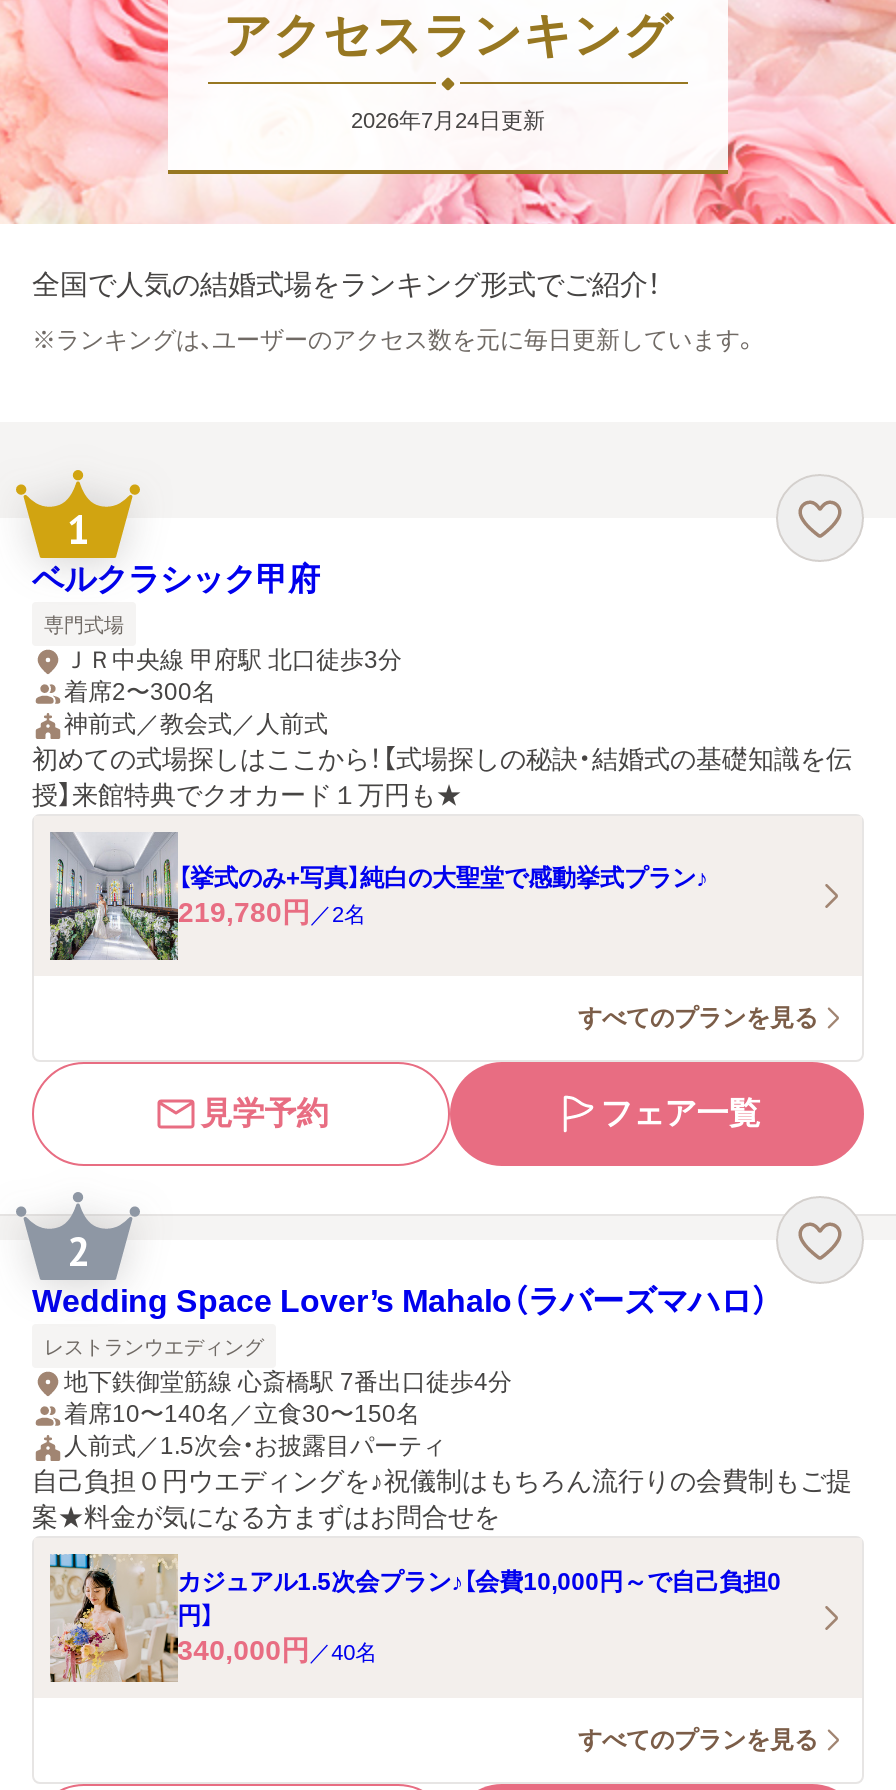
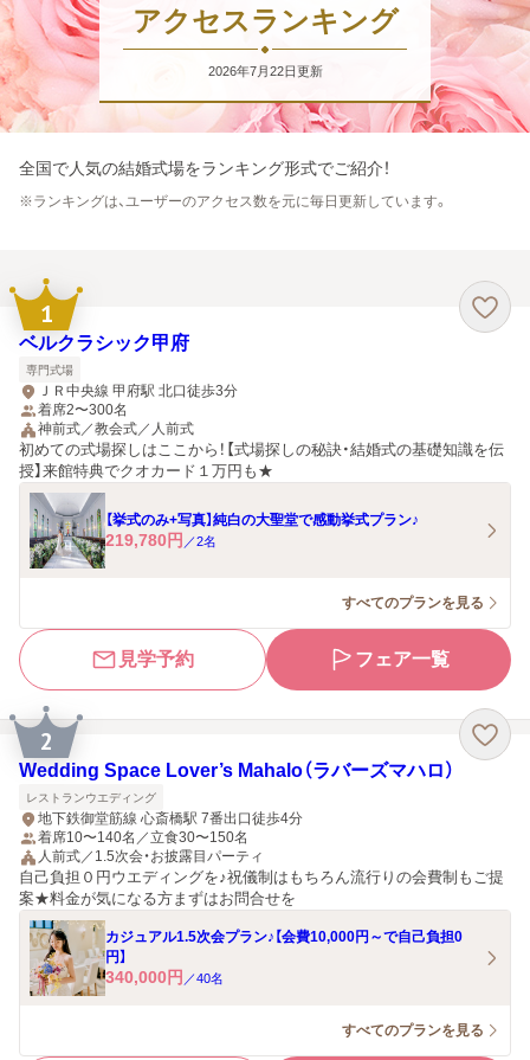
[351,107,545,131] 2026年7月24日更新 -> [208,63,322,78] 2026年7月22日更新

